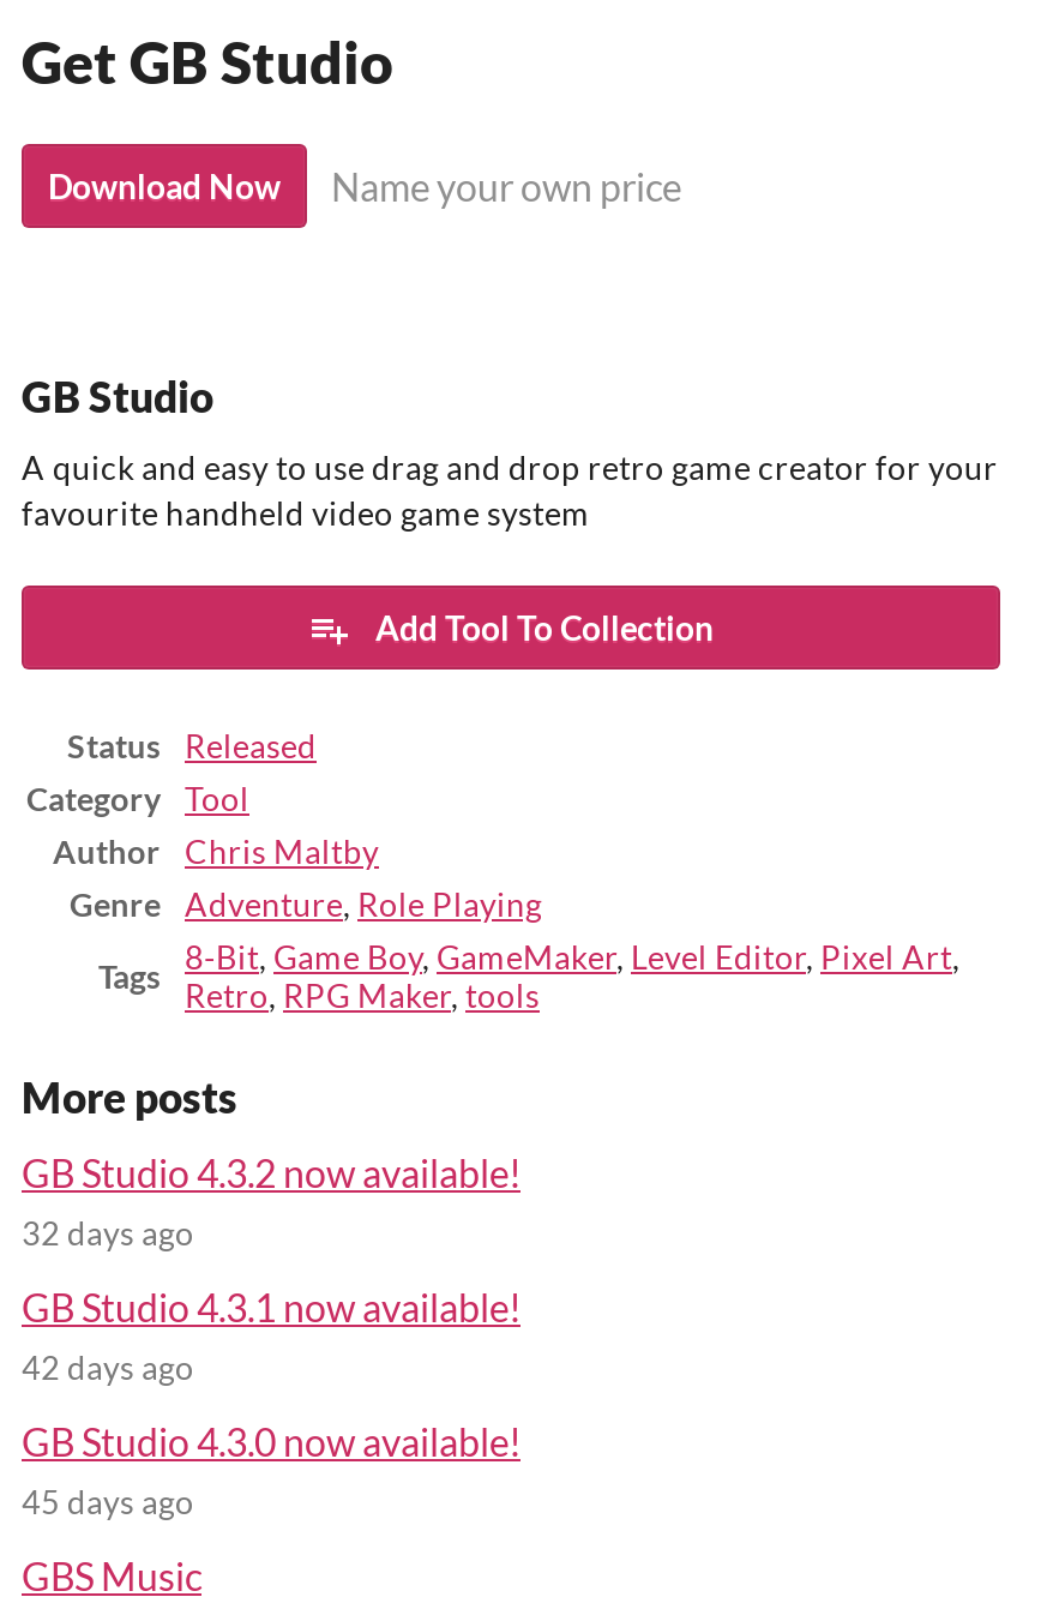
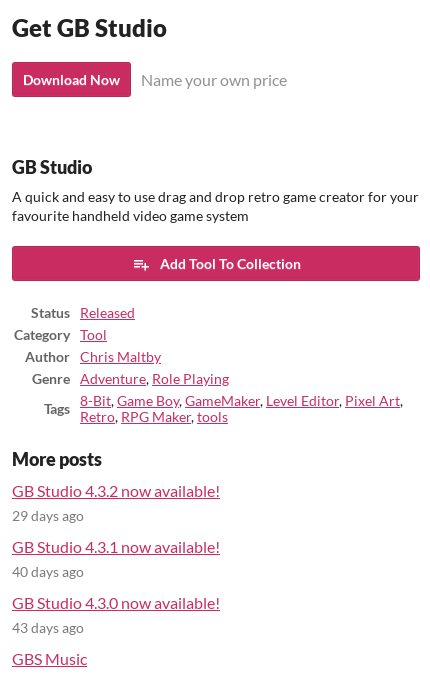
[22,1214,194,1252] 32 days ago -> [12,508,84,524] 29 days ago
[22,1348,194,1387] 42 days ago -> [12,564,84,580] 40 days ago
[22,1483,194,1521] 45 days ago -> [12,620,84,636] 43 days ago

